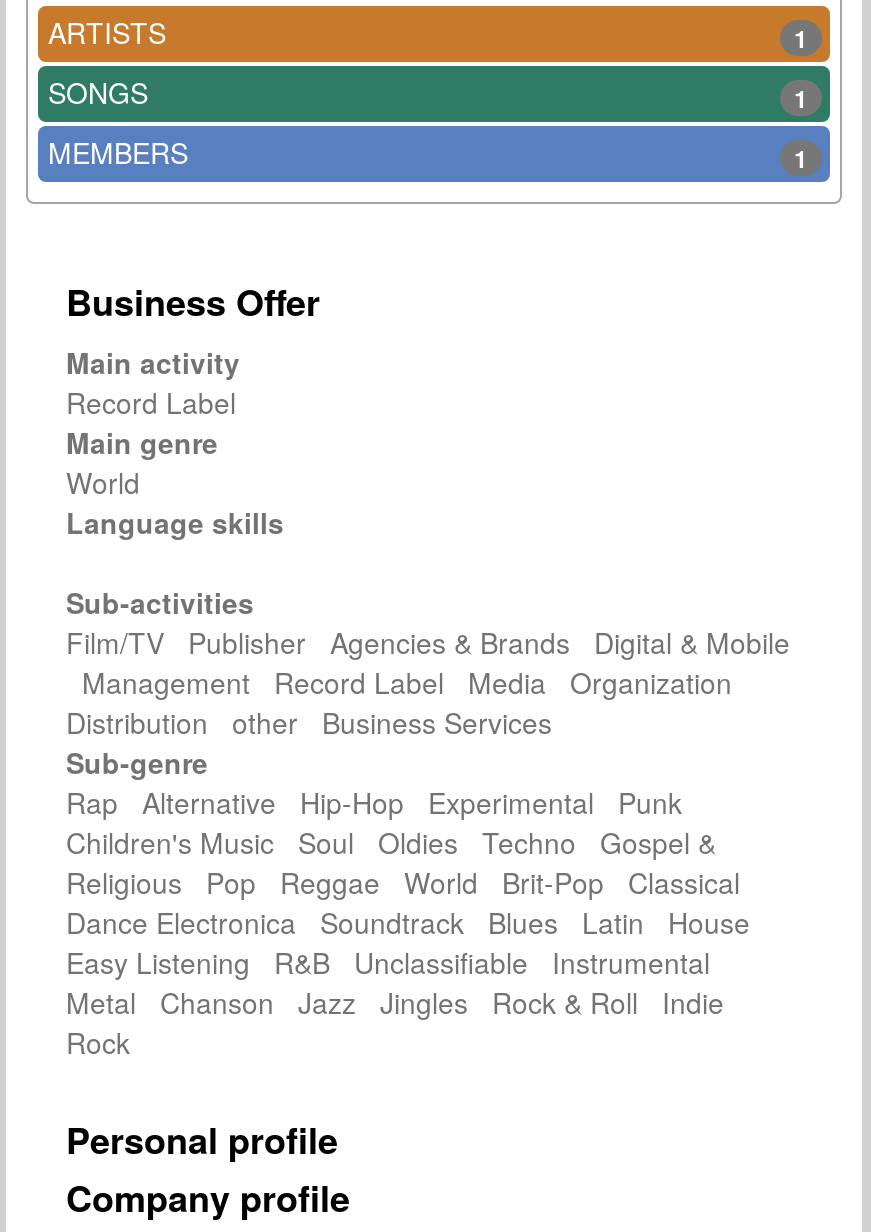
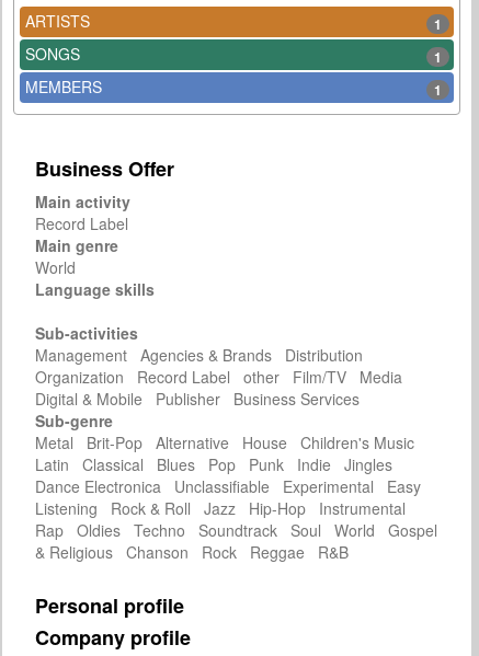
[66,622,790,742] Film/TV Publisher Agencies & Brands Digital & Mobile | Management Record Label Media Organization | Distribution other Business Services -> [35,344,411,410] Management Agencies & Brands Distribution | Organization Record Label other Film/TV Media | Digital & Mobile Publisher Business Services
[66,782,766,1062] Rap Alternative Hip-Hop Experimental Punk | Children's Music Soul Oldies Techno Gospel & | Religious Pop Reggae World Brit-Pop Classical | Dance Electronica Soundtrack Blues Latin House | Easy Listening R&B Unclassifiable Instrumental | Metal Chanson Jazz Jingles Rock & Roll Indie | Rock -> [35,431,437,563] Metal Brit-Pop Alternative House Children's Music | Latin Classical Blues Pop Punk Indie Jingles | Dance Electronica Unclassifiable Experimental Easy | Listening Rock & Roll Jazz Hip-Hop Instrumental | Rap Oldies Techno Soundtrack Soul World Gospel | & Religious Chanson Rock Reggae R&B

